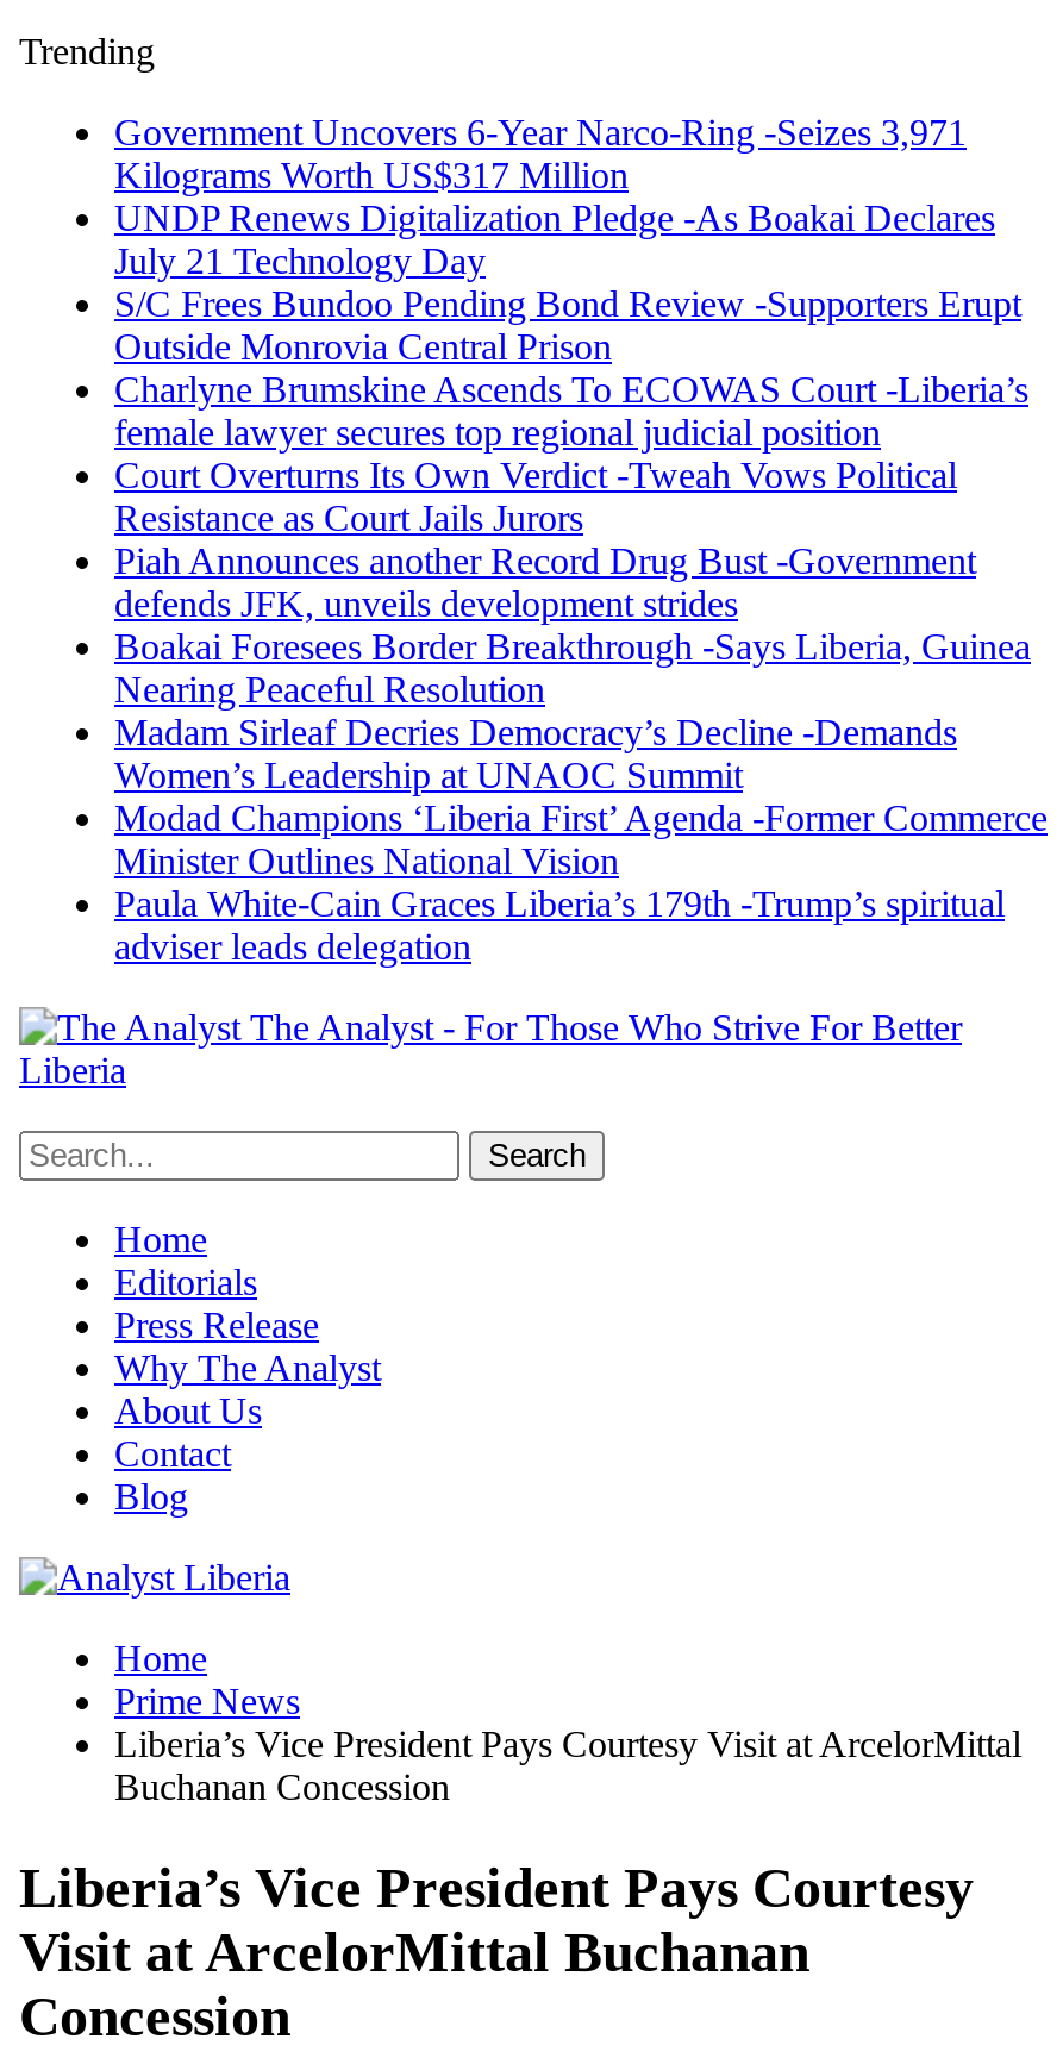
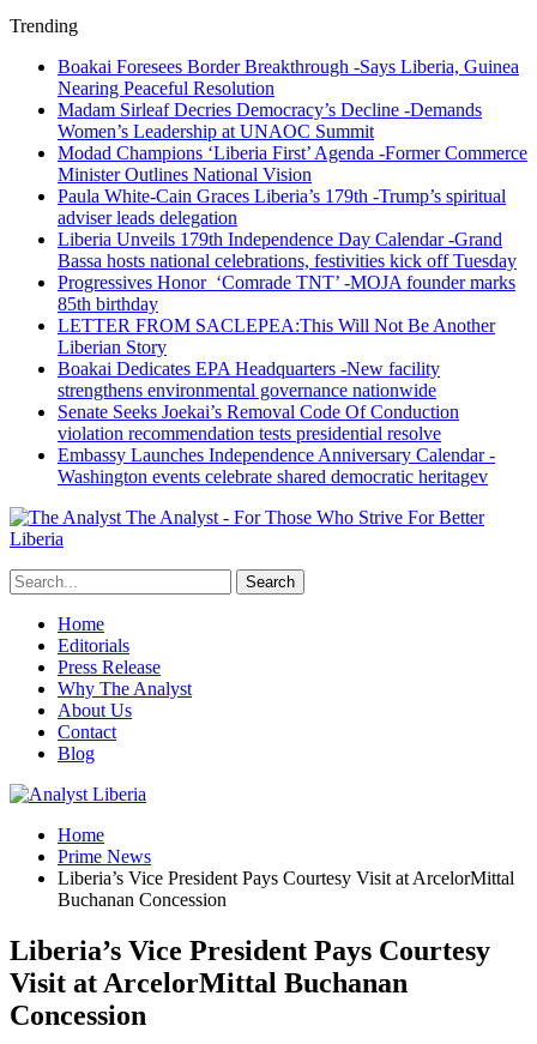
[114,112,1028,624] Government Uncovers 6-Year Narco-Ring -Seizes 3,971 | Kilograms Worth US$317 Million | UNDP Renews Digitalization Pledge -As Boakai Declares | July 21 Technology Day | S/C Frees Bundoo Pending Bond Review -Supporters Erupt | Outside Monrovia Central Prison | Charlyne Brumskine Ascends To ECOWAS Court -Liberia’s | female lawyer secures top regional judicial position | Court Overturns Its Own Verdict -Tweah Vows Political | Resistance as Court Jails Jurors | Piah Announces another Record Drug Bust -Government | defends JFK, unveils development strides -> none
moved [114,626,1048,967] -> [58,56,527,228]: Boakai Foresees Border Breakthrough -Says Liberia, Guinea | Nearing Peaceful Resolution | Madam Sirleaf Decries Democracy’s Decline -Demands | Women’s Leadership at UNAOC Summit | Modad Champions ‘Liberia First’ Agenda -Former Commerce | Minister Outlines National Vision | Paula White-Cain Graces Liberia’s 179th -Trump’s spiritual | adviser leads delegation
none -> [58,229,517,487] Liberia Unveils 179th Independence Day Calendar -Grand | Bassa hosts national celebrations, festivities kick off Tuesday | Progressives Honor ‘Comrade TNT’ -MOJA founder marks | 85th birthday | LETTER FROM SACLEPEA:This Will Not Be Another | Liberian Story | Boakai Dedicates EPA Headquarters -New facility | strengthens environmental governance nationwide | Senate Seeks Joekai’s Removal Code Of Conduction | violation recommendation tests presidential resolve | Embassy Launches Independence Anniversary Calendar - | Washington events celebrate shared democratic heritagev

